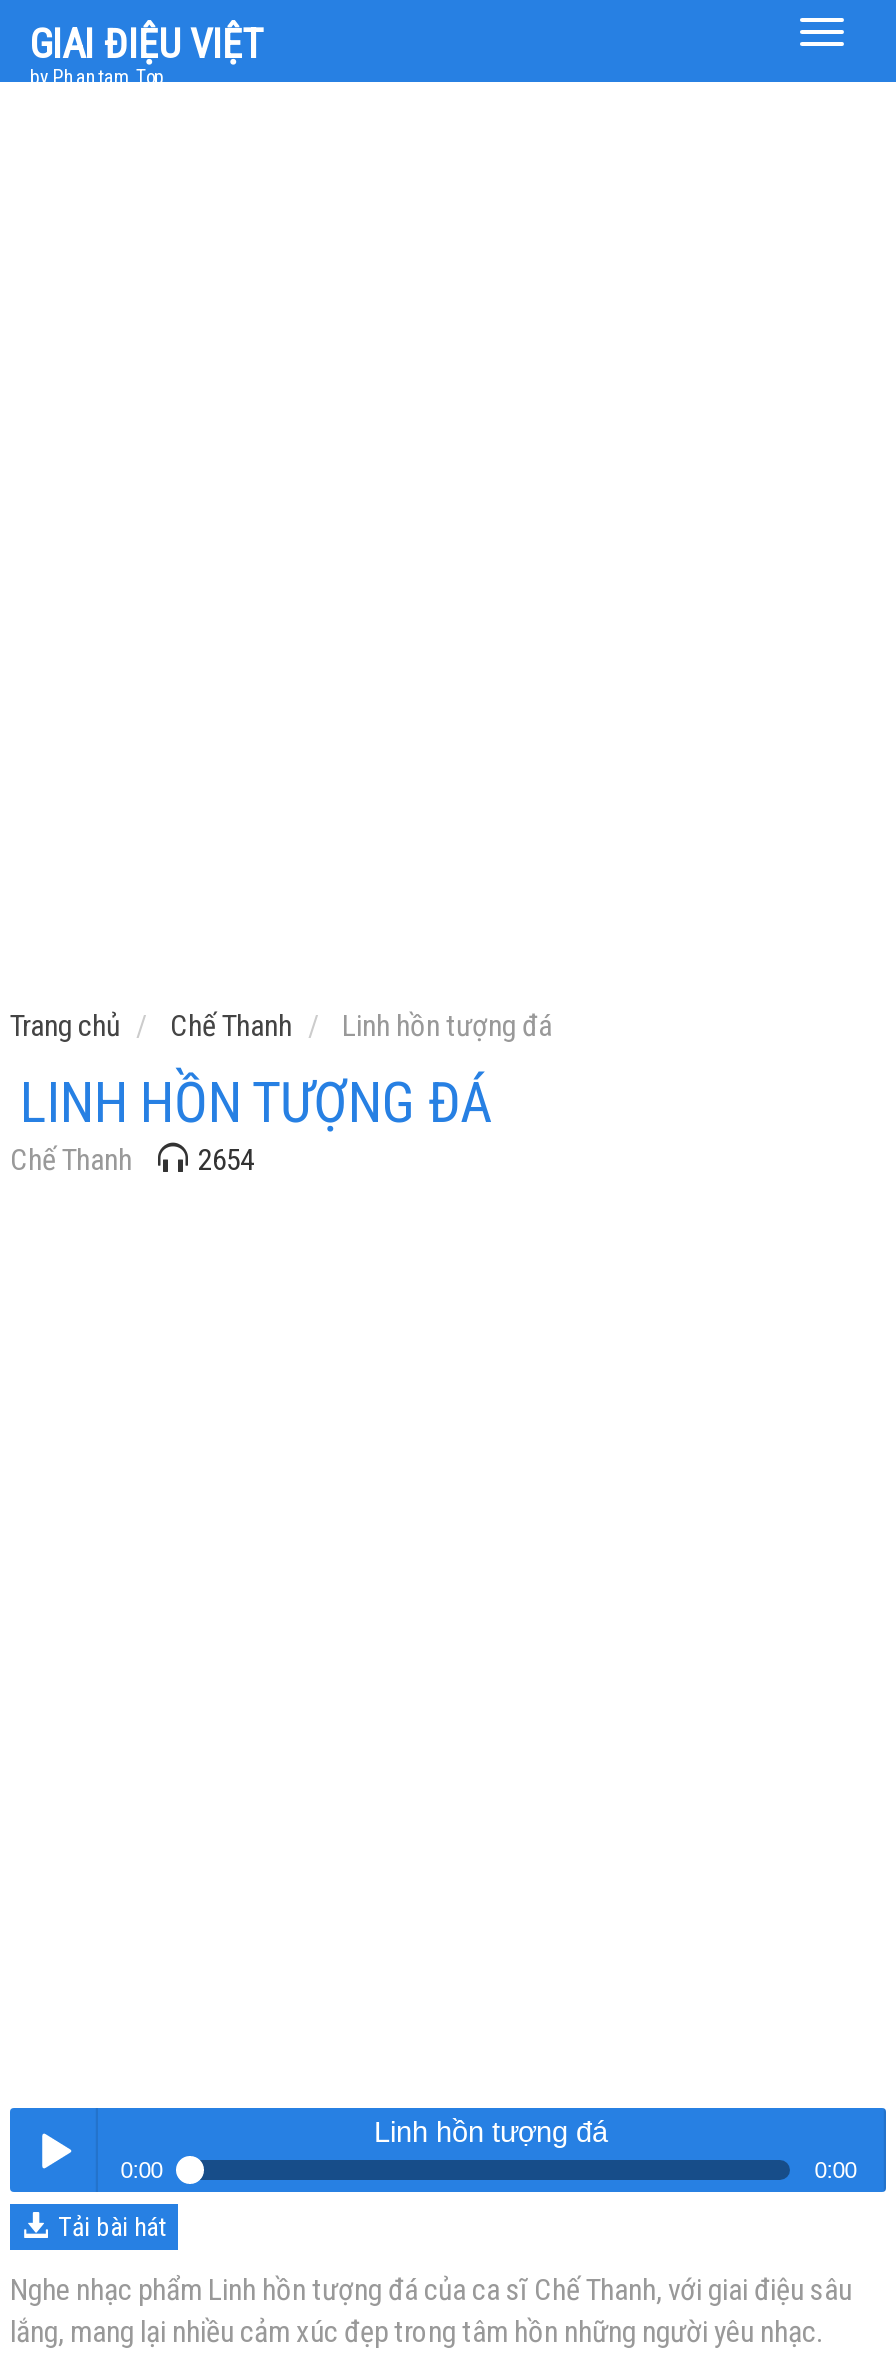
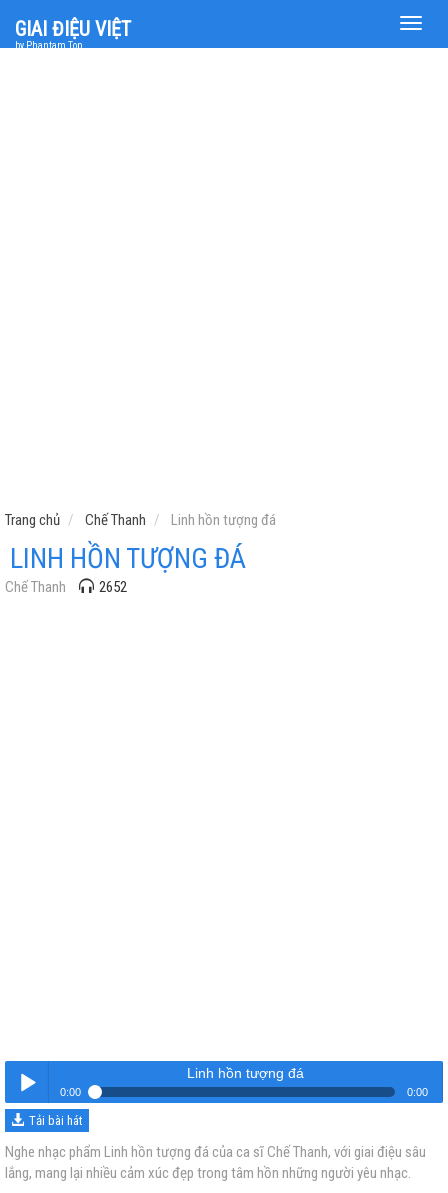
[10,1142,254,1178] Chế Thanh 2654 -> [5,578,127,596] Chế Thanh 2652

